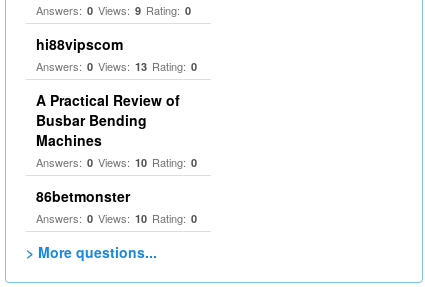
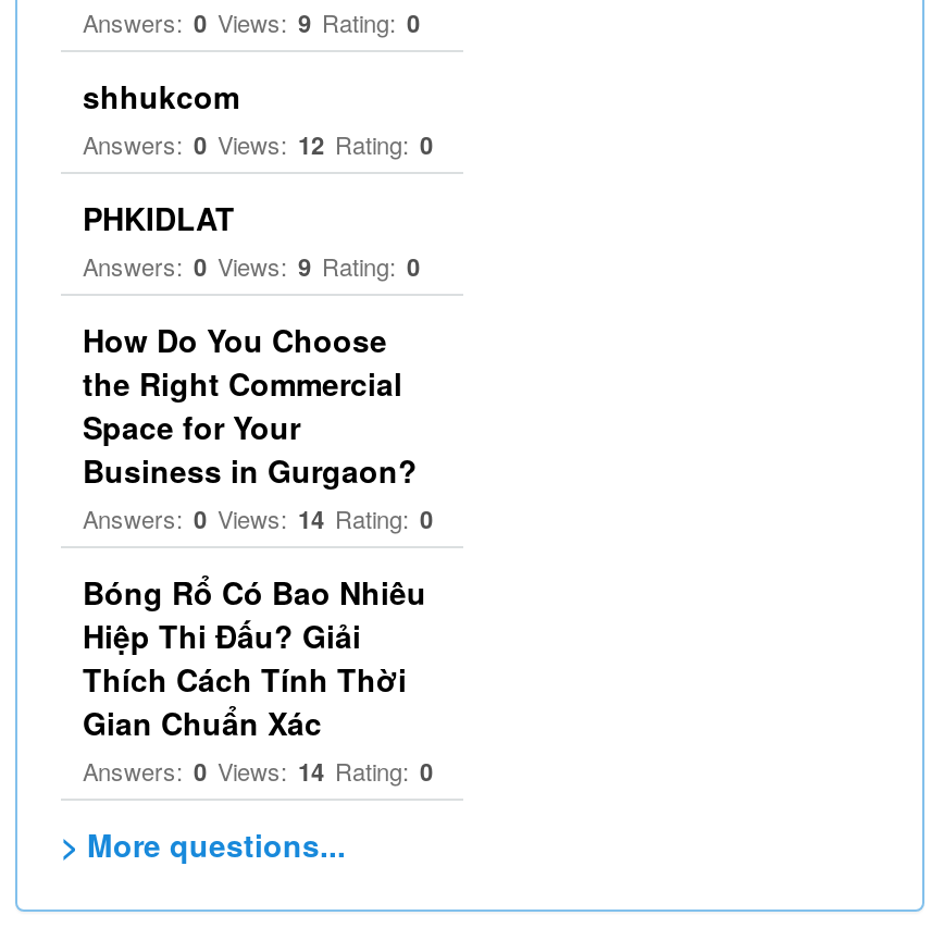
[36,34,197,226] hi88vipscom | Answers: 0 Views: 13 Rating: 0 | A Practical Review of | Busbar Bending | Machines | Answers: 0 Views: 10 Rating: 0 | 86betmonster | Answers: 0 Views: 10 Rating: 0 -> [83,74,433,788] shhukcom | Answers: 0 Views: 12 Rating: 0 | PHKIDLAT | Answers: 0 Views: 9 Rating: 0 | How Do You Choose | the Right Commercial | Space for Your | Business in Gurgaon? | Answers: 0 Views: 14 Rating: 0 | Bóng Rổ Có Bao Nhiêu | Hiệp Thi Đấu? Giải | Thích Cách Tính Thời | Gian Chuẩn Xác | Answers: 0 Views: 14 Rating: 0

